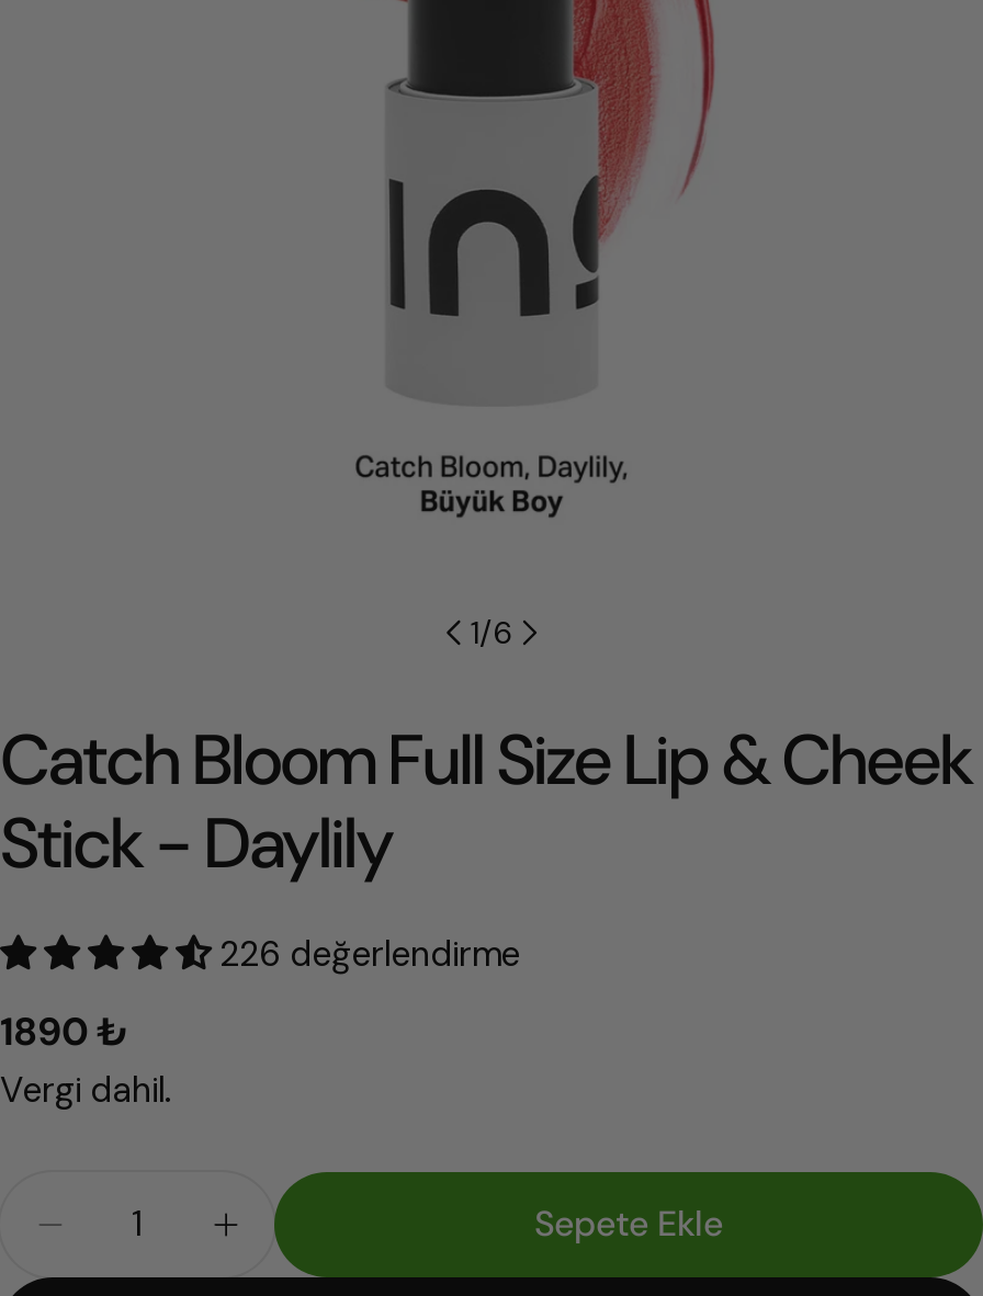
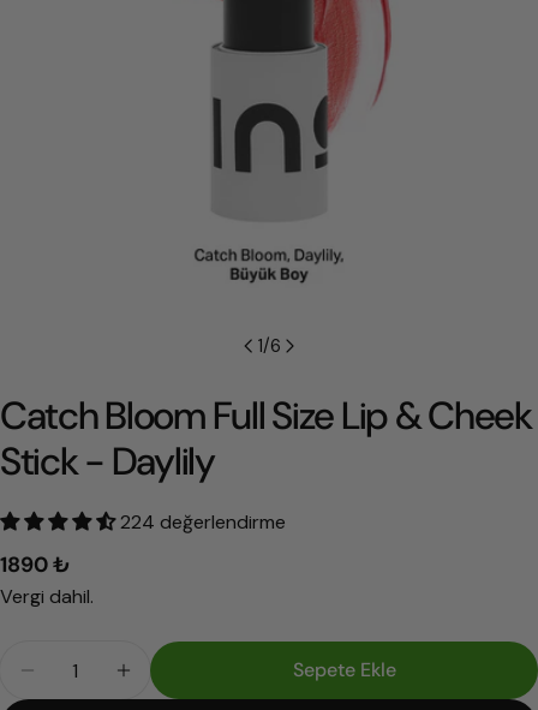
[219,931,520,977] 226 değerlendirme -> [120,510,286,535] 224 değerlendirme

